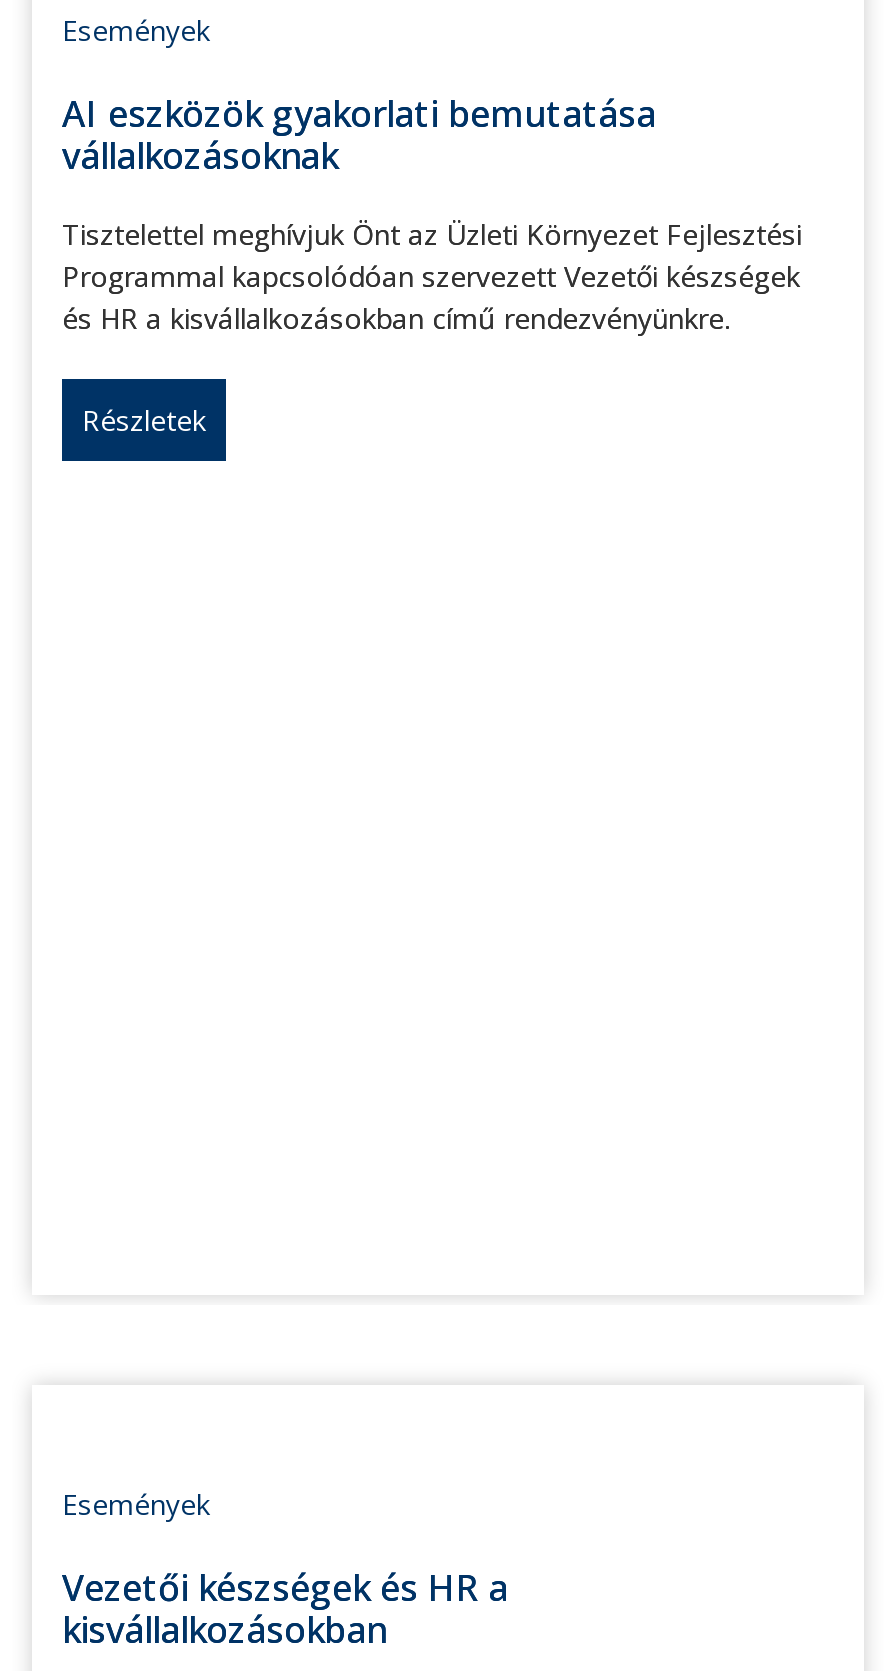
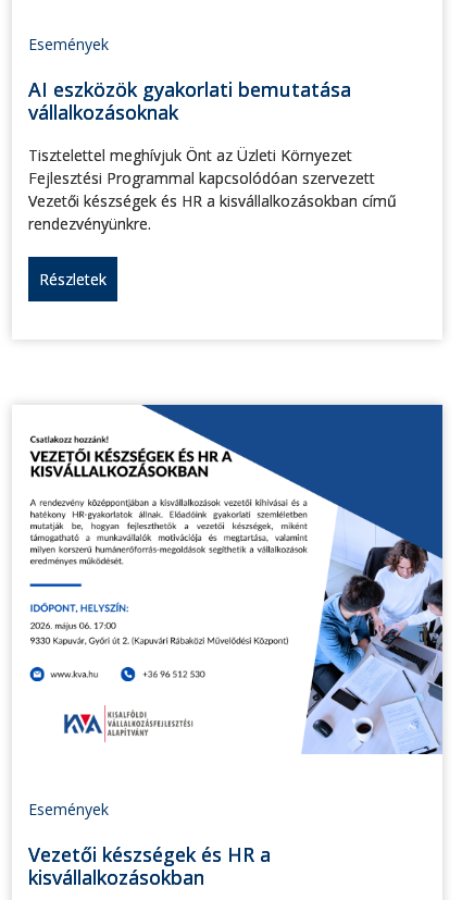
moved [82,401,206,439] -> [39,268,107,289]: Részletek
none -> [28,403,445,755] [image]

